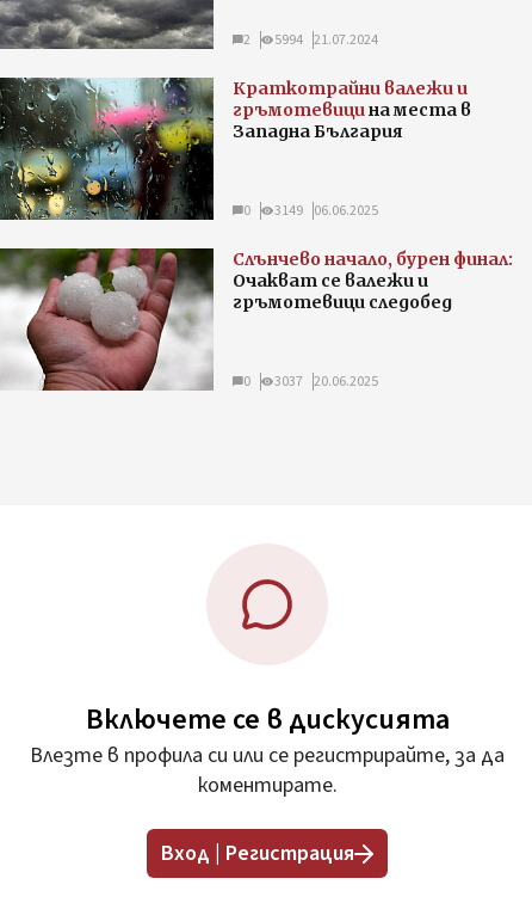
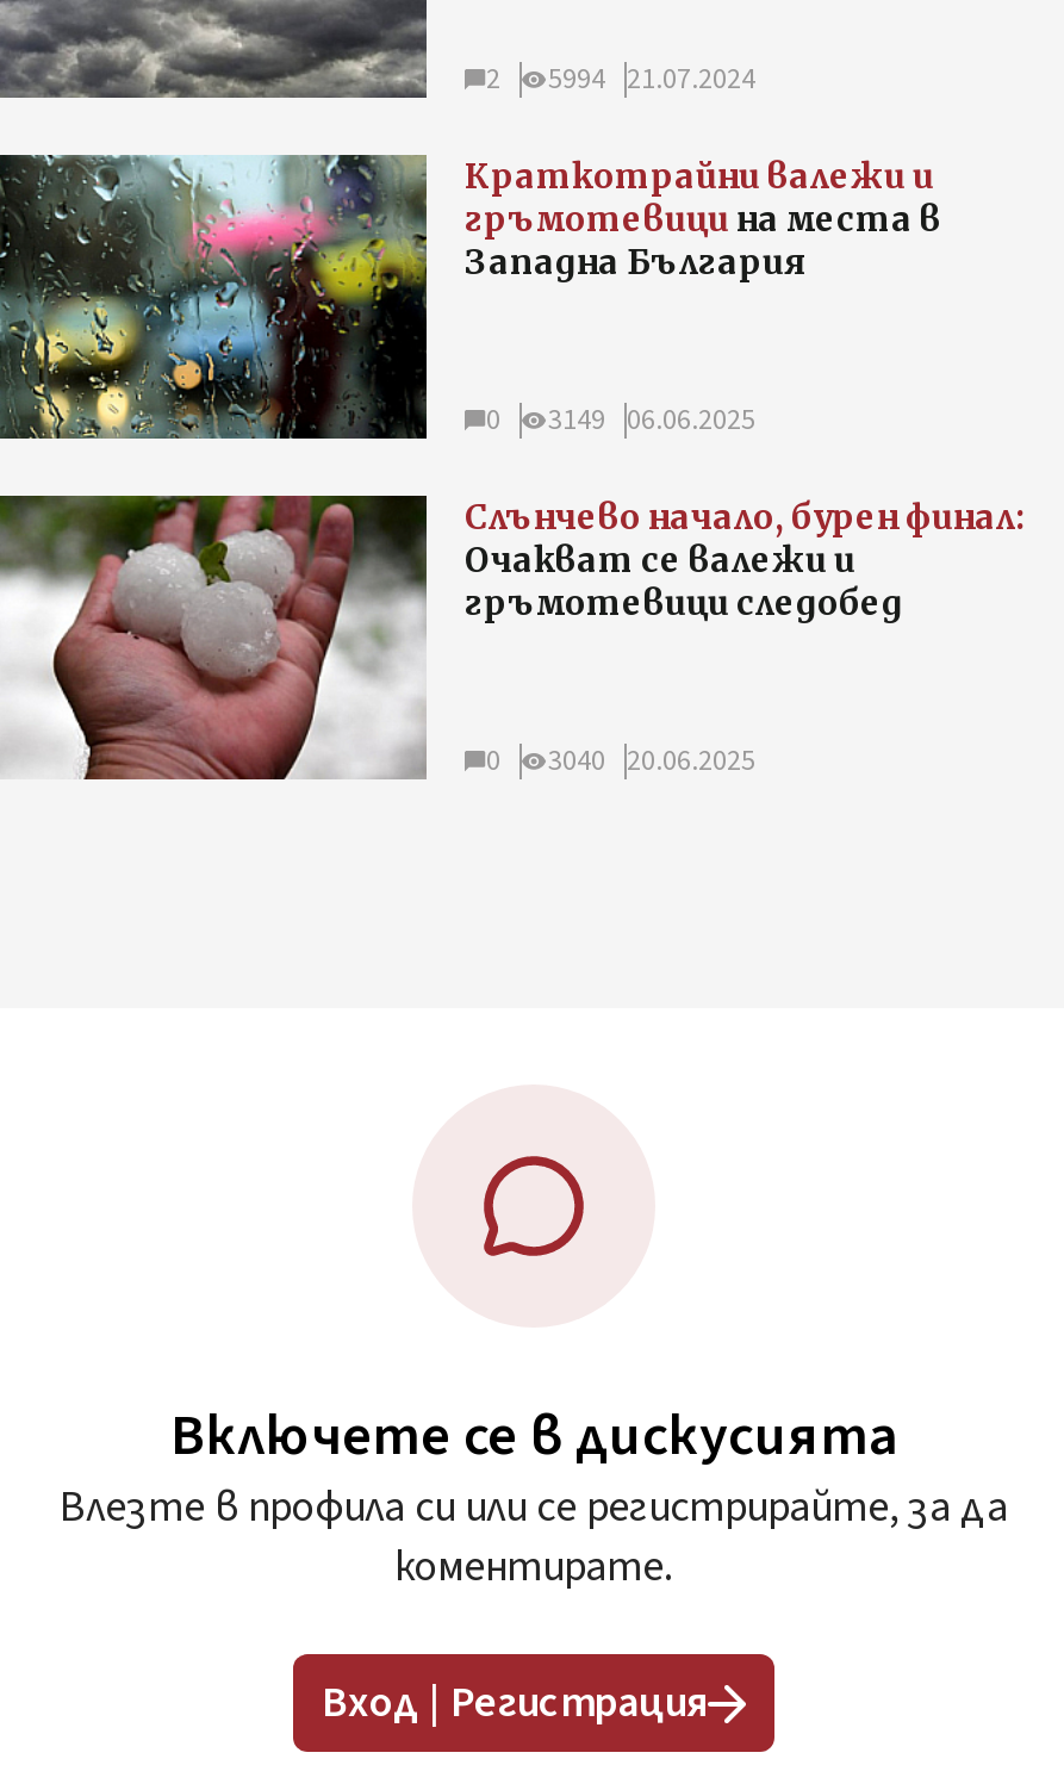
[243,372,378,392] 0 3037 20.06.2025 -> [486,742,755,782] 0 3040 20.06.2025

